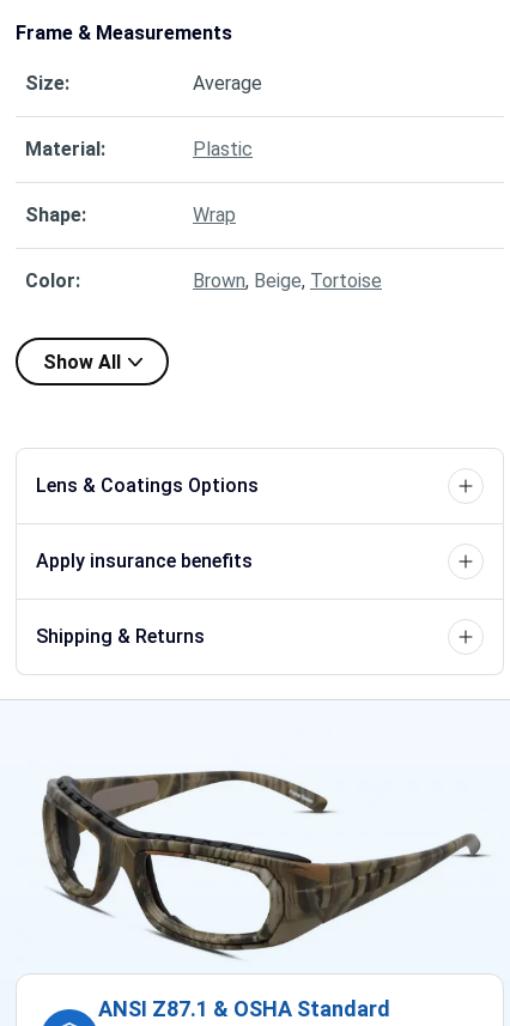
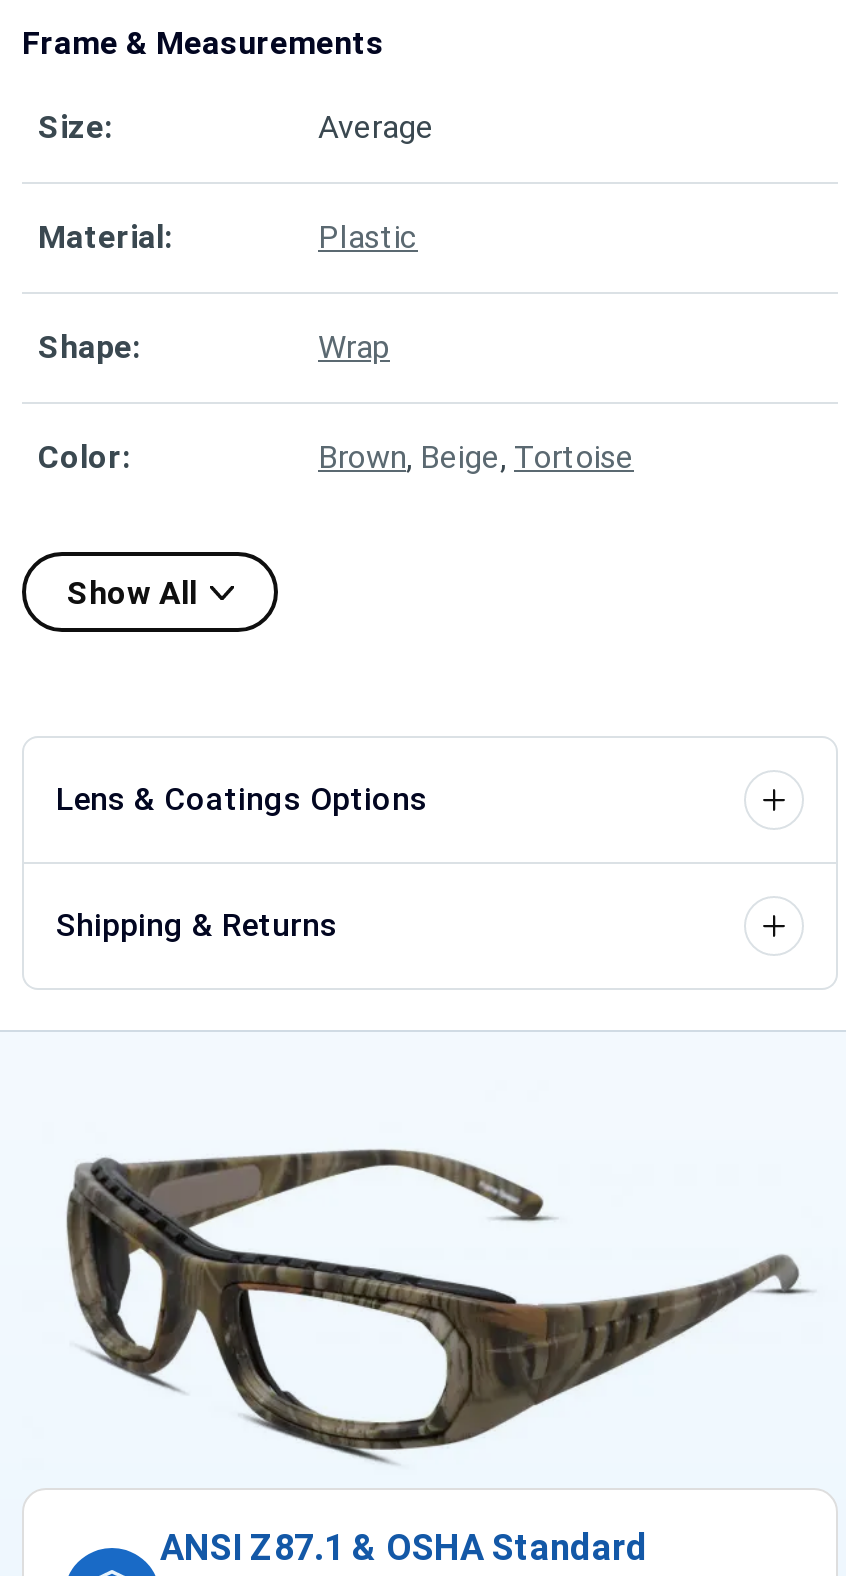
[36,550,253,572] Apply insurance benefits -> none

